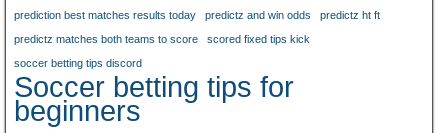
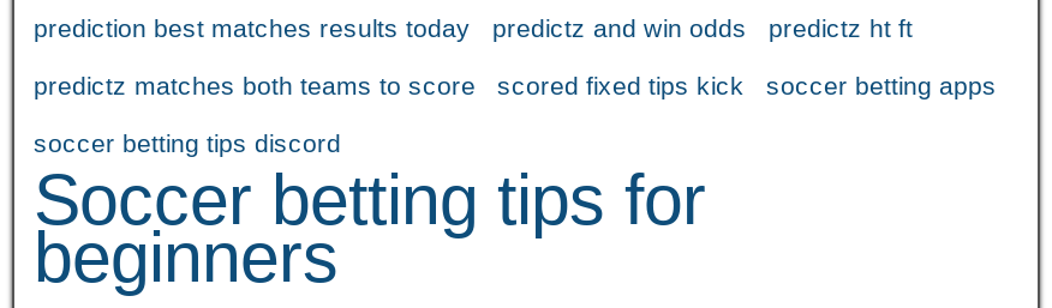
none -> [766,71,997,99] soccer betting apps

